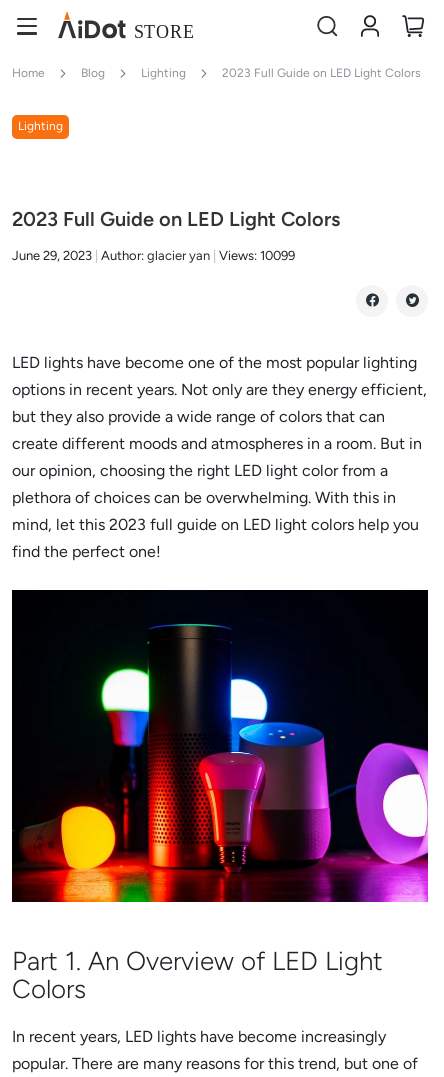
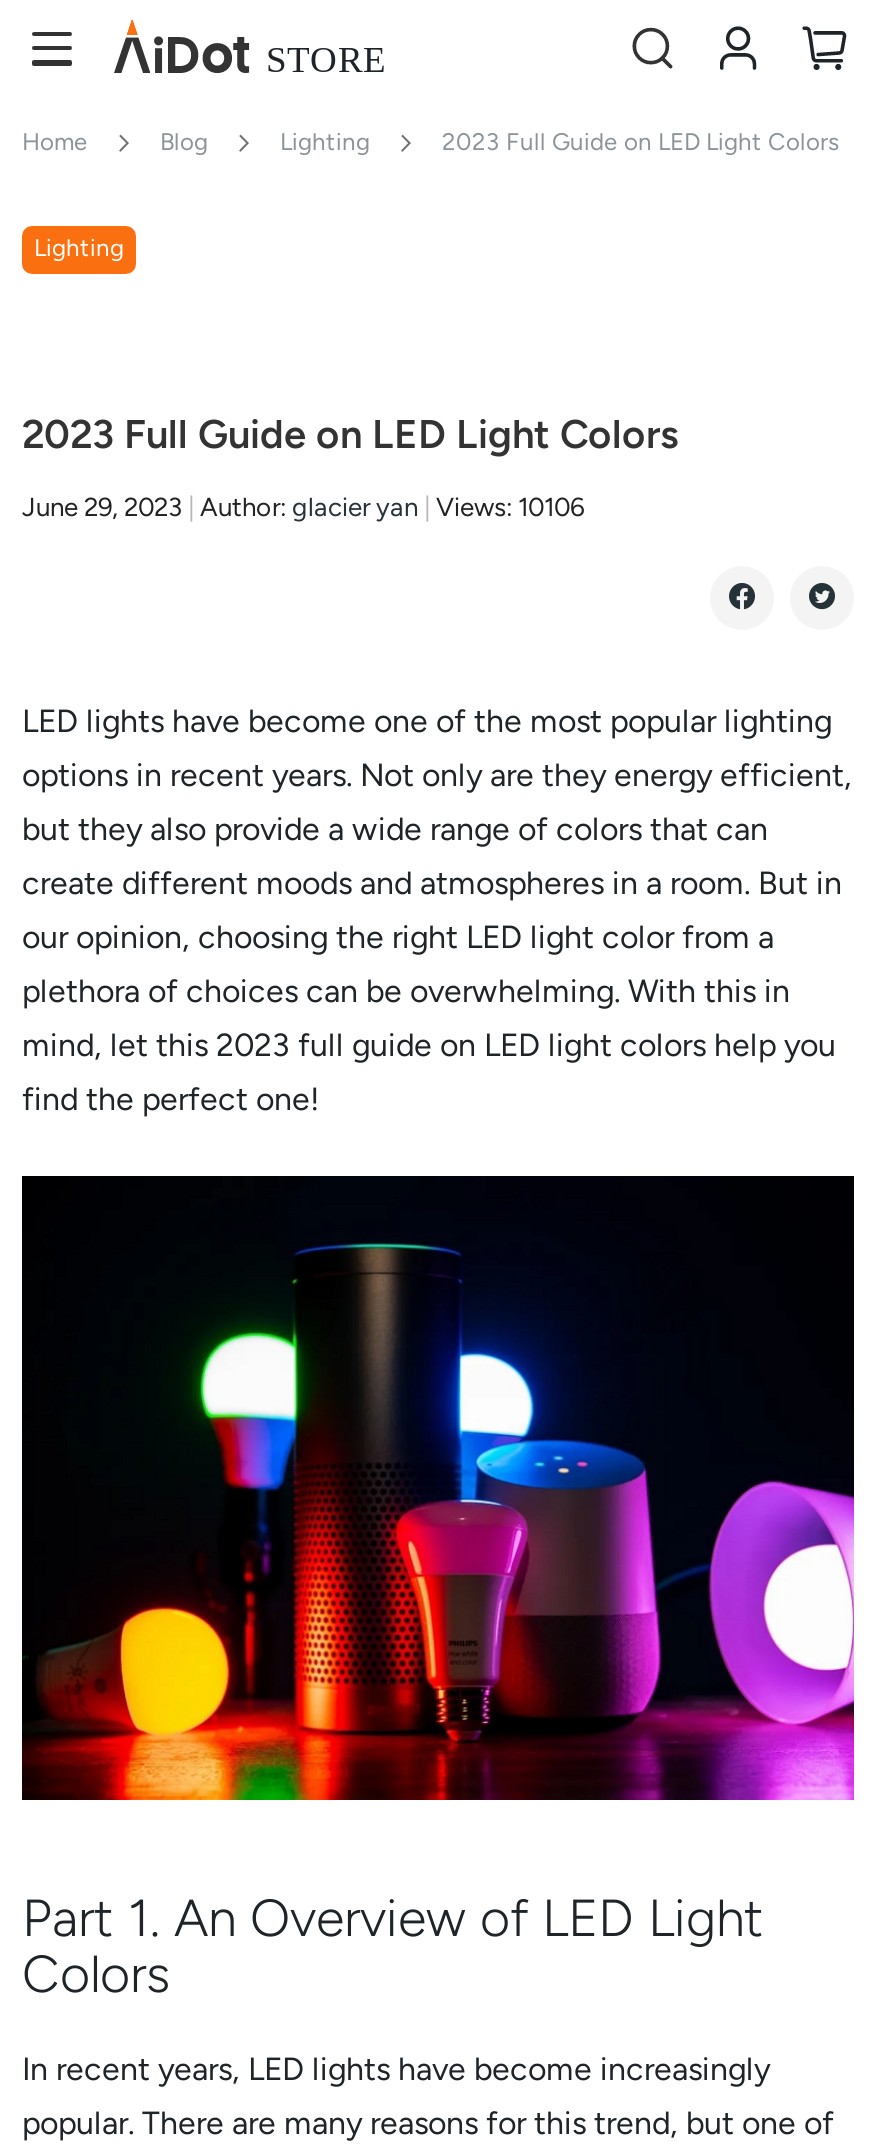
[12,248,295,263] June 29, 2023 Author: glacier yan Views: 10099 -> [22,491,584,521] June 29, 2023 Author: glacier yan Views: 10106

